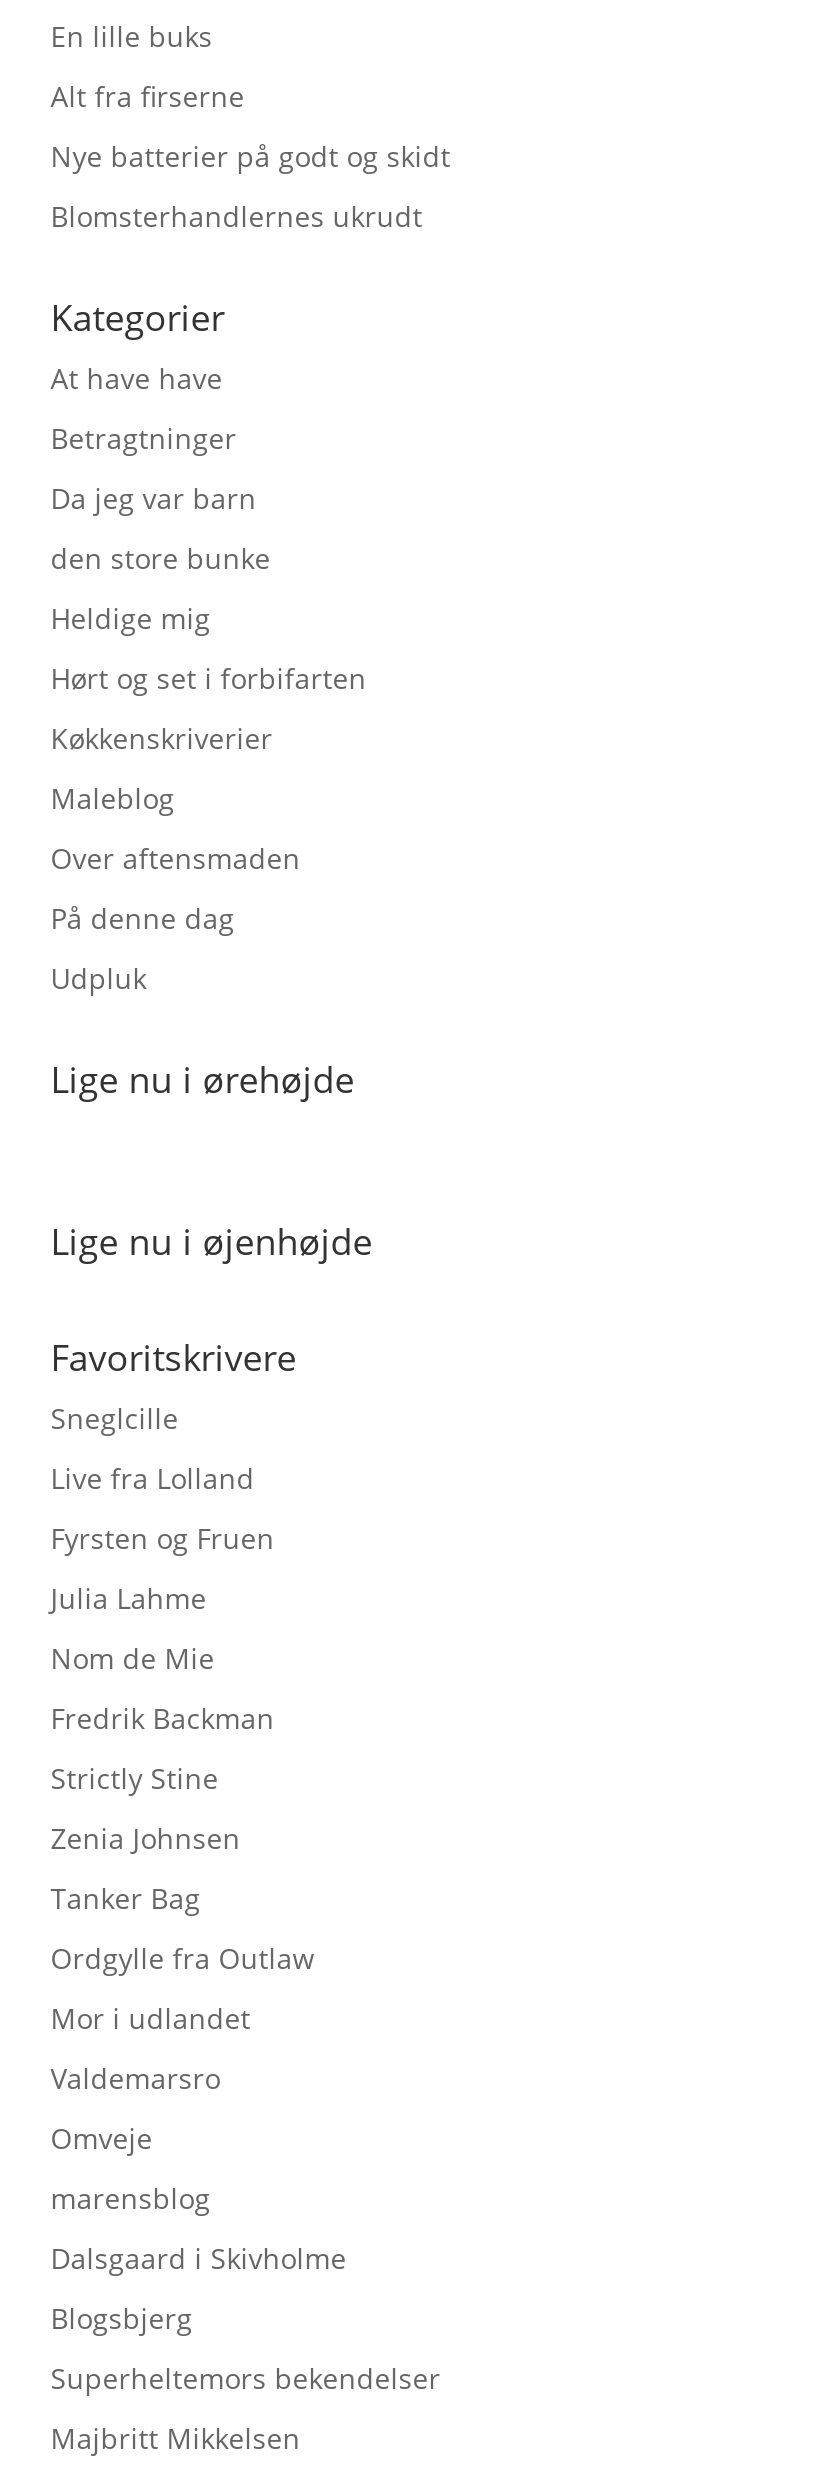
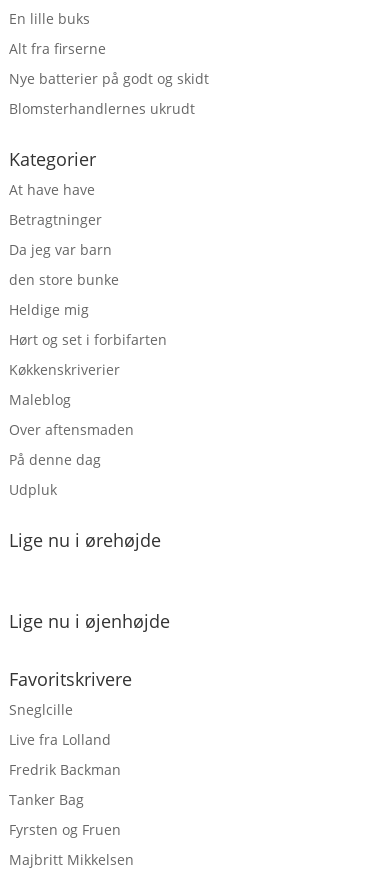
moved [51,1519,275,1557] -> [9,820,121,839]: Fyrsten og Fruen
[51,1579,215,1677] Julia Lahme | Nom de Mie -> none
[51,1759,241,1857] Strictly Stine | Zenia Johnsen -> none
[51,1939,441,2397] Ordgylle fra Outlaw | Mor i udlandet | Valdemarsro | Omveje | marensblog | Dalsgaard i Skivholme | Blogsbjerg | Superheltemors bekendelser -> none

